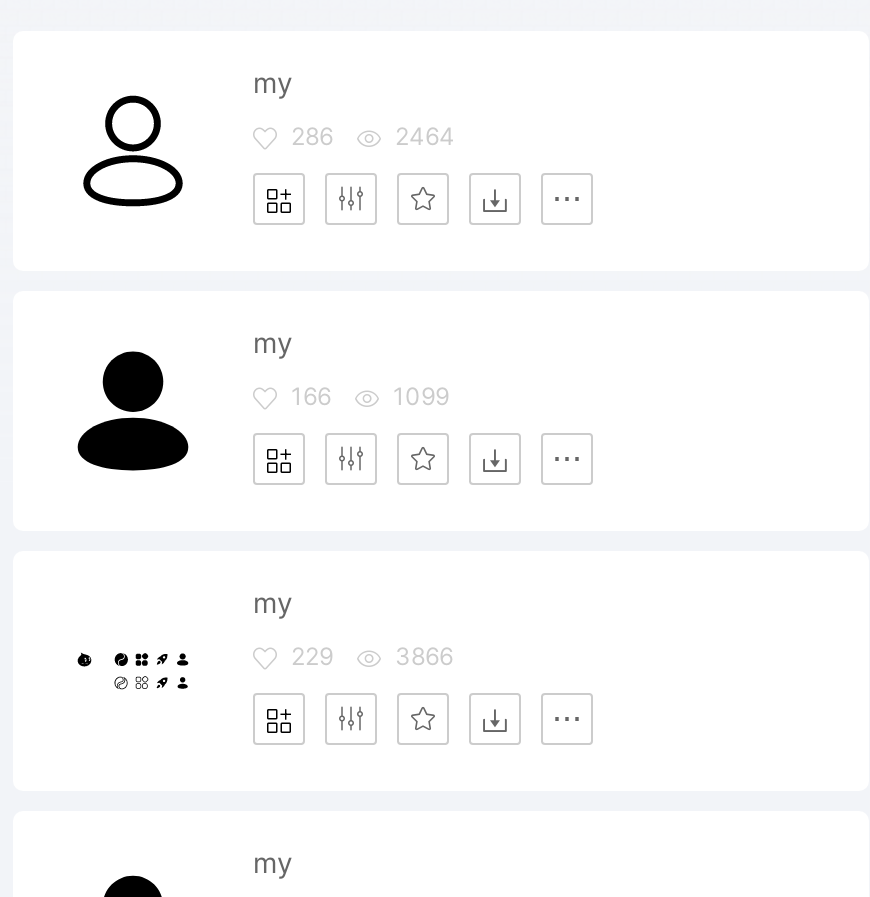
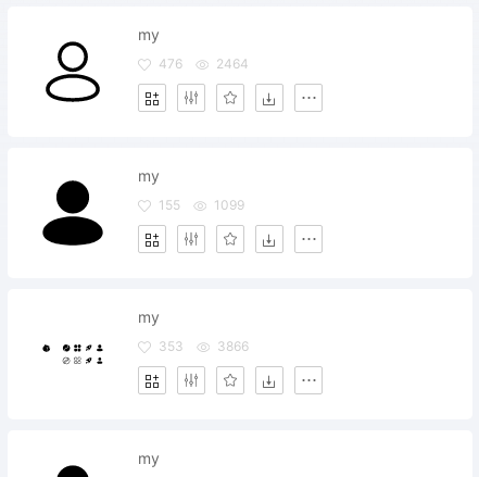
[291,121,333,151] 286 -> [159,55,182,72] 476
[291,381,331,411] 166 -> [159,197,180,213] 155
[291,641,333,671] 229 -> [159,338,184,354] 353

